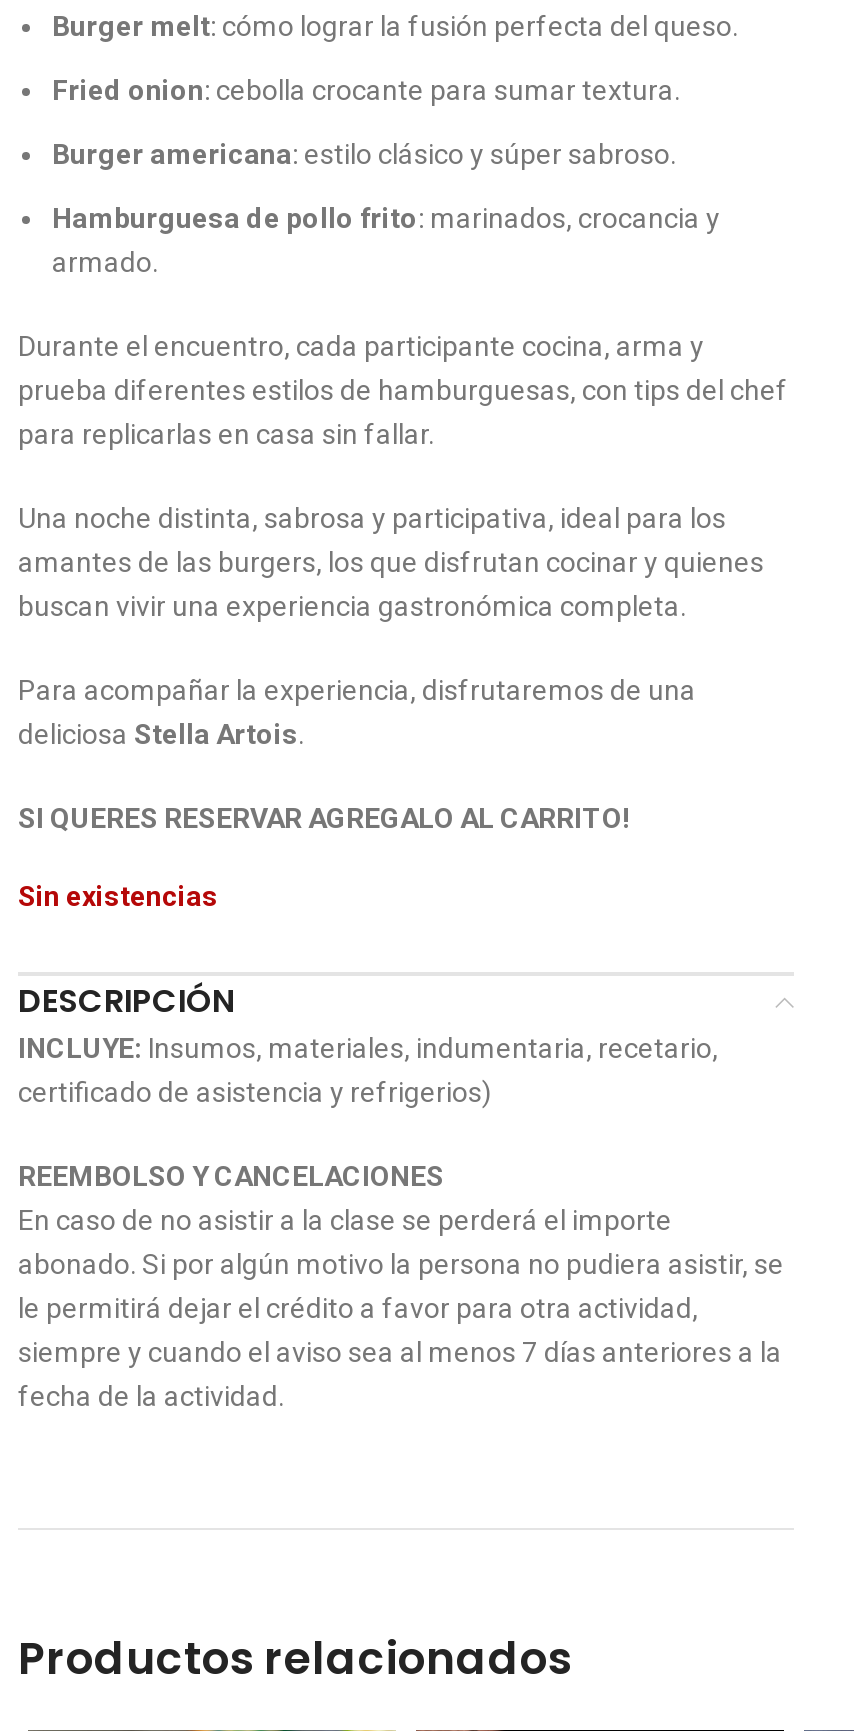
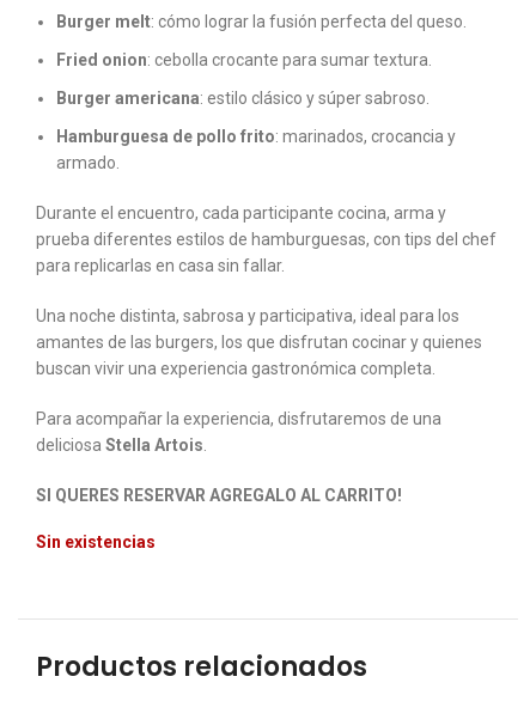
[18,979,784,1413] DESCRIPCIÓN | INCLUYE: Insumos, materiales, indumentaria, recetario, | certificado de asistencia y refrigerios) | REEMBOLSO Y CANCELACIONES | En caso de no asistir a la clase se perderá el importe | abonado. Si por algún motivo la persona no pudiera asistir, se | le permitirá dejar el crédito a favor para otra actividad, | siempre y cuando el aviso sea al menos 7 días anteriores a la | fecha de la actividad. -> none

